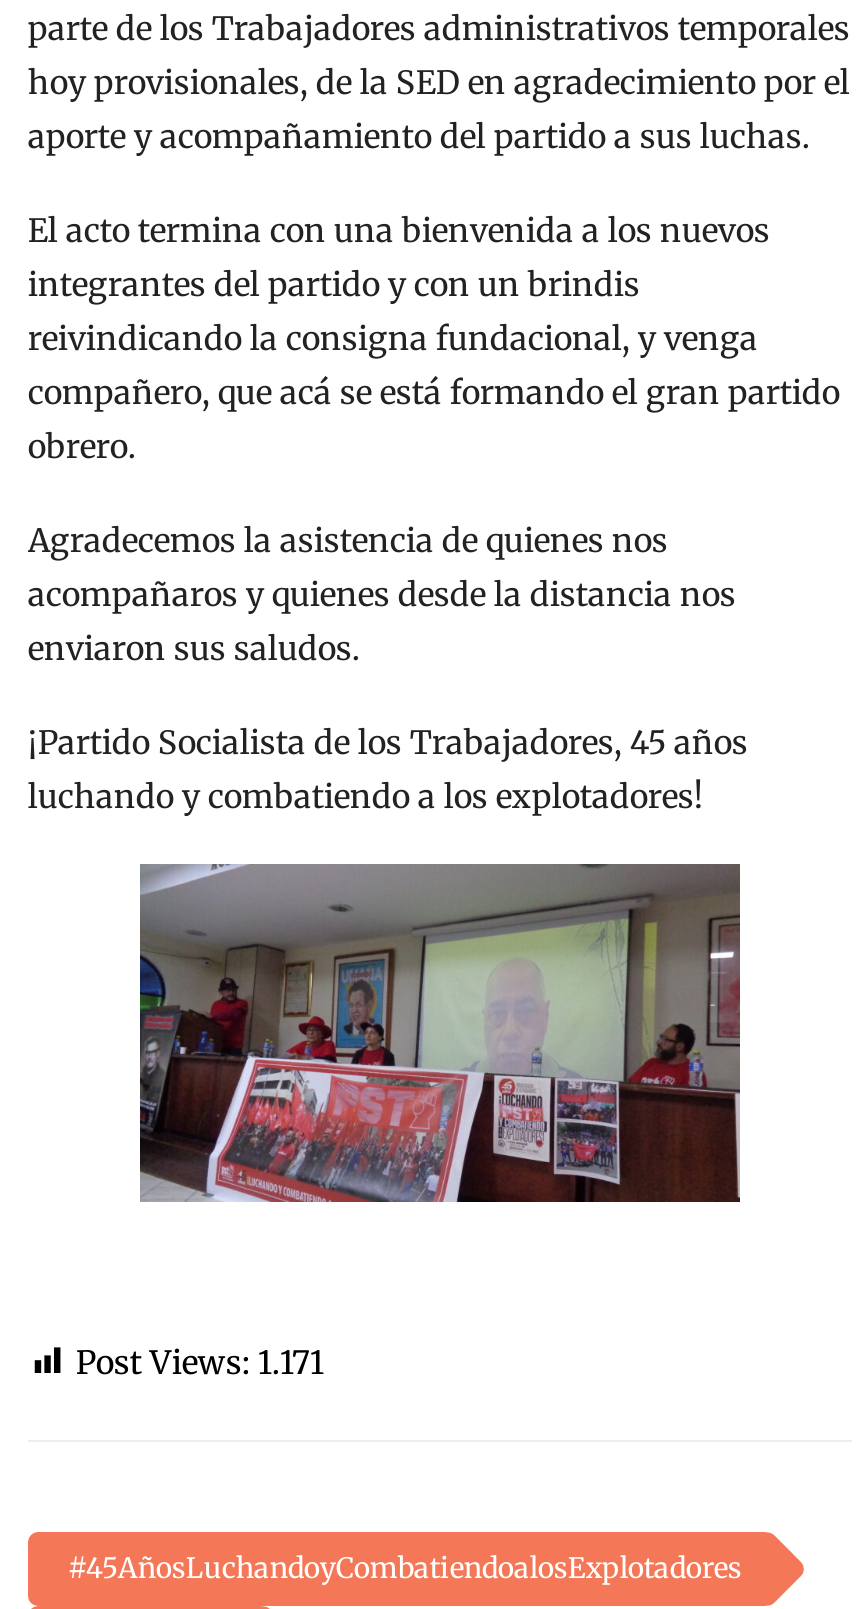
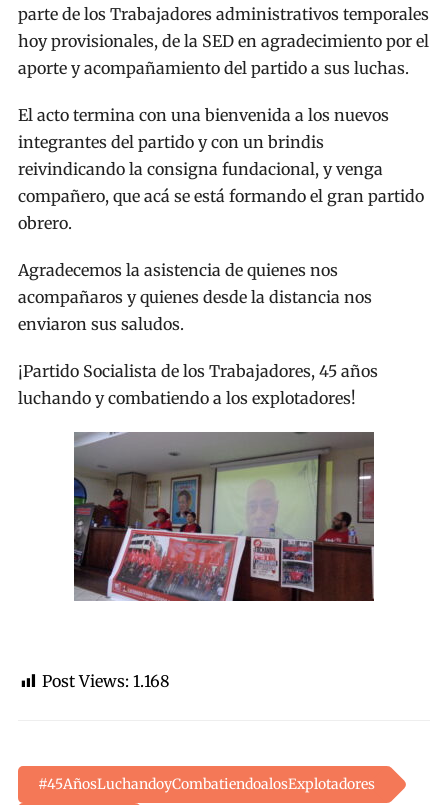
[76,1342,324,1382] Post Views: 1.171 -> [42,671,170,691] Post Views: 1.168

